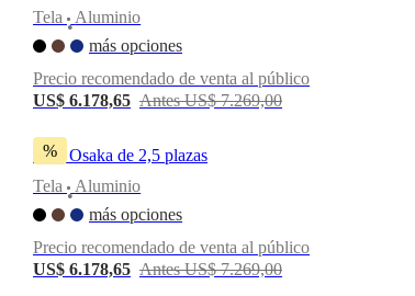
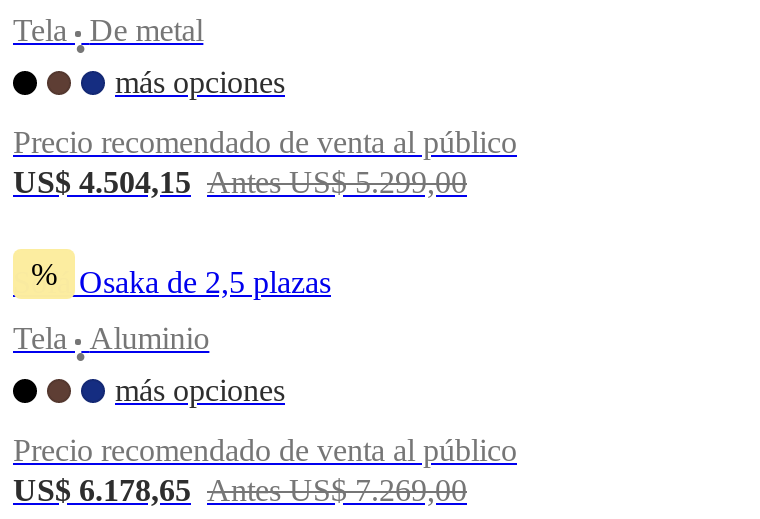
[75,8,141,26] Aluminio -> [89,13,203,47] De metal
[33,91,282,110] US$ 6.178,65 Antes US$ 7.269,00 -> [13,165,467,199] US$ 4.504,15 Antes US$ 5.299,00

